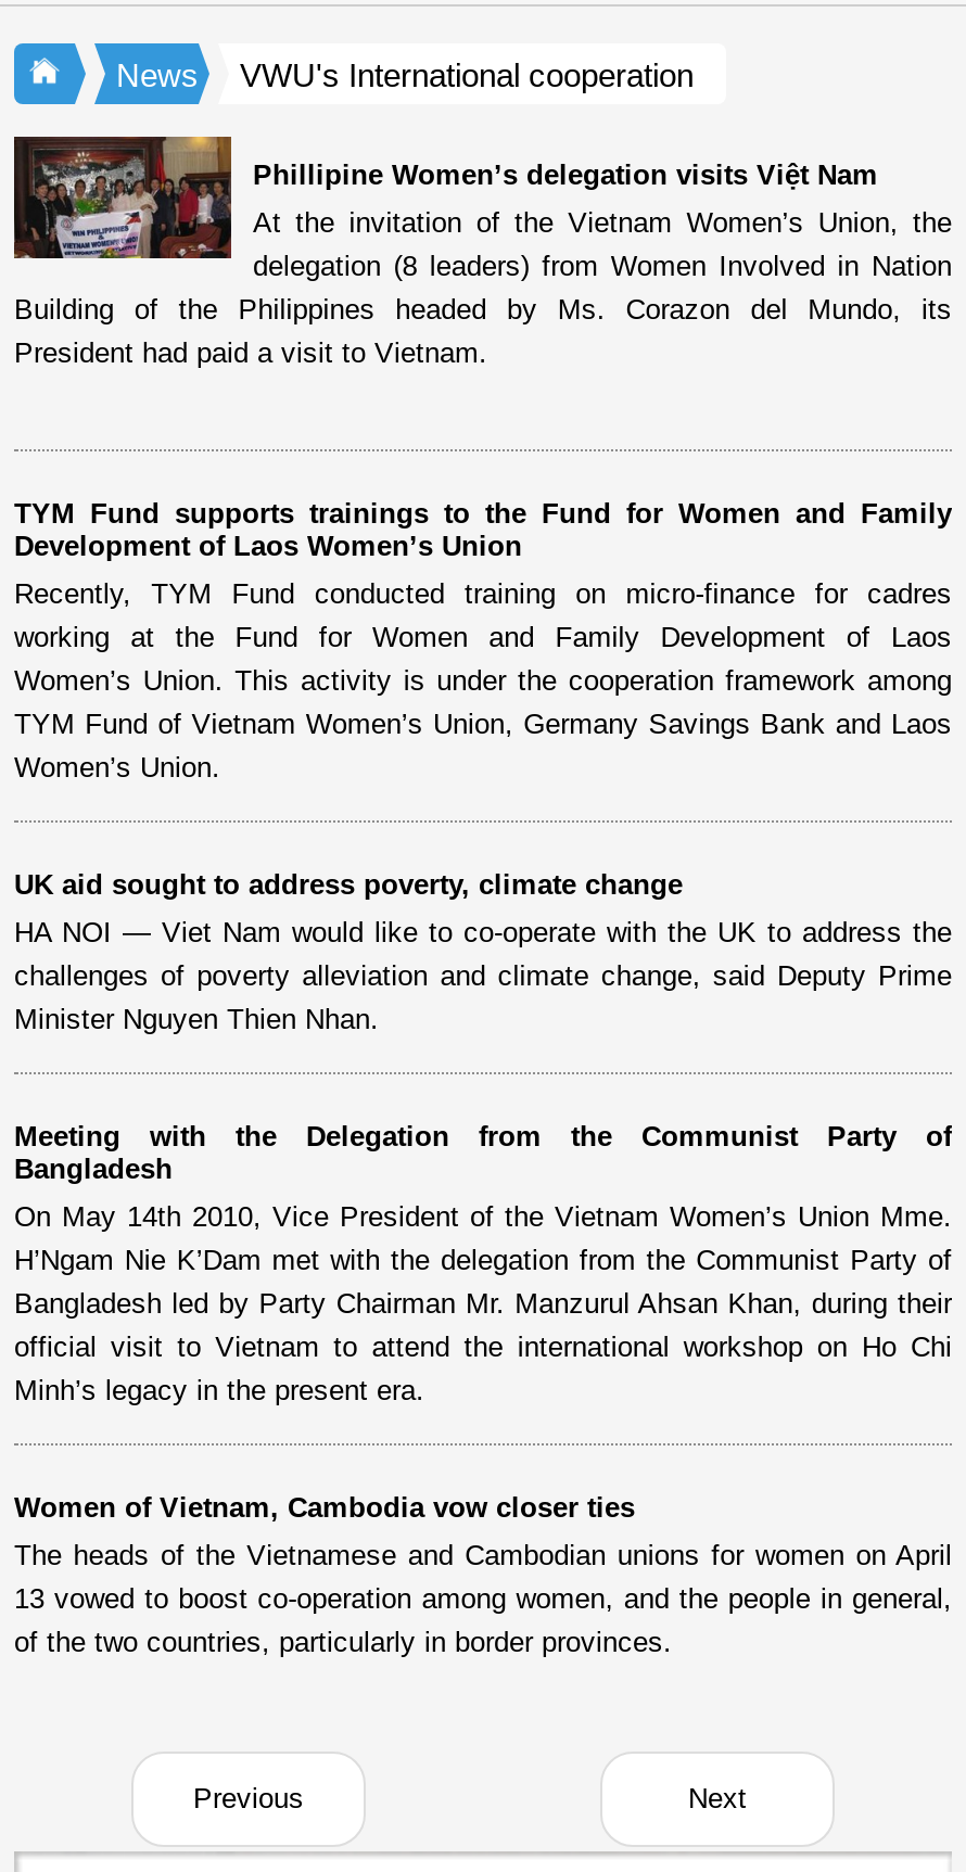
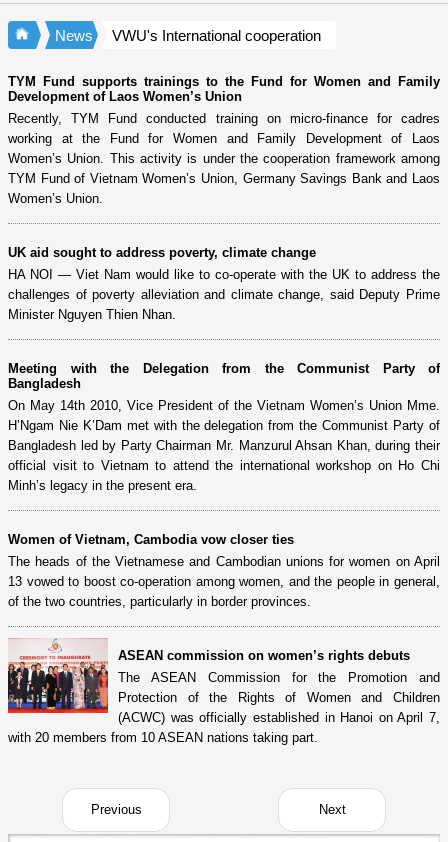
[12,135,952,369] [image] | Phillipine Women’s delegation visits Việt Nam | At the invitation of the Vietnam Women’s Union, the | delegation (8 leaders) from Women Involved in Nation | Building of the Philippines headed by Ms. Corazon del Mundo, its | President had paid a visit to Vietnam. -> none
moved [14,497,952,1658] -> [8,74,440,609]: TYM Fund supports trainings to the Fund for Women and Family | Development of Laos Women’s Union | Recently, TYM Fund conducted training on micro-finance for cadres | ... | 13 vowed to boost co-operation among women, and the people in general, | of the two countries, particularly in border provinces.
none -> [7,638,440,745] [image] | ASEAN commission on women’s rights debuts | The ASEAN Commission for the Promotion and | Protection of the Rights of Women and Children | (ACWC) was officially established in Hanoi on April 7, | with 20 members from 10 ASEAN nations taking part.

